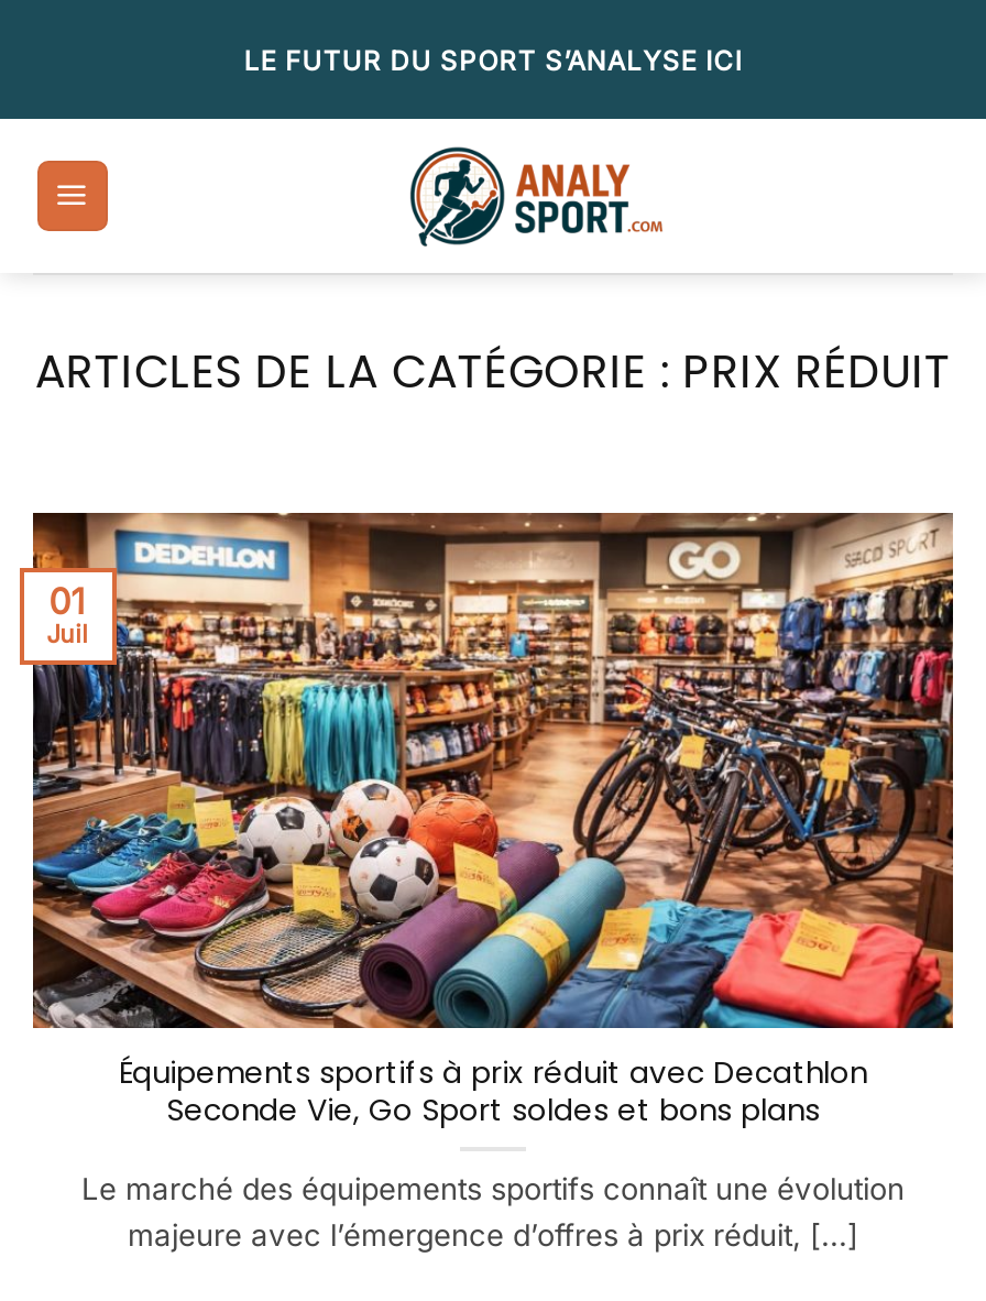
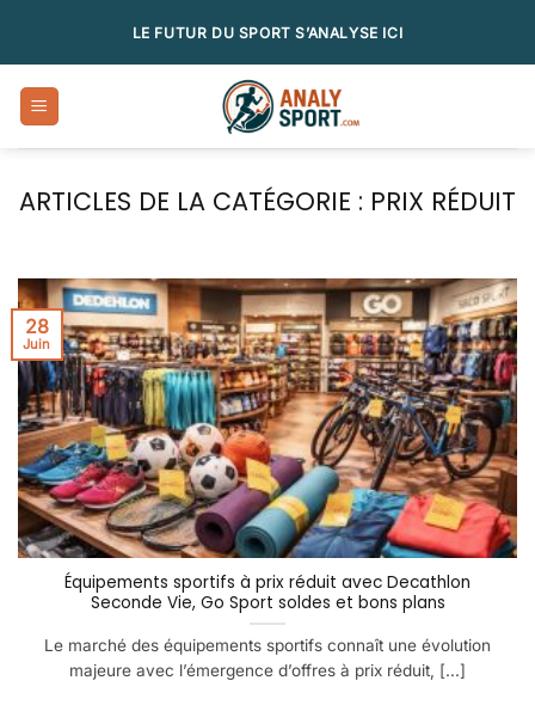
[46,579,88,650] 01 | Juil -> [23,315,50,353] 28 | Juin

